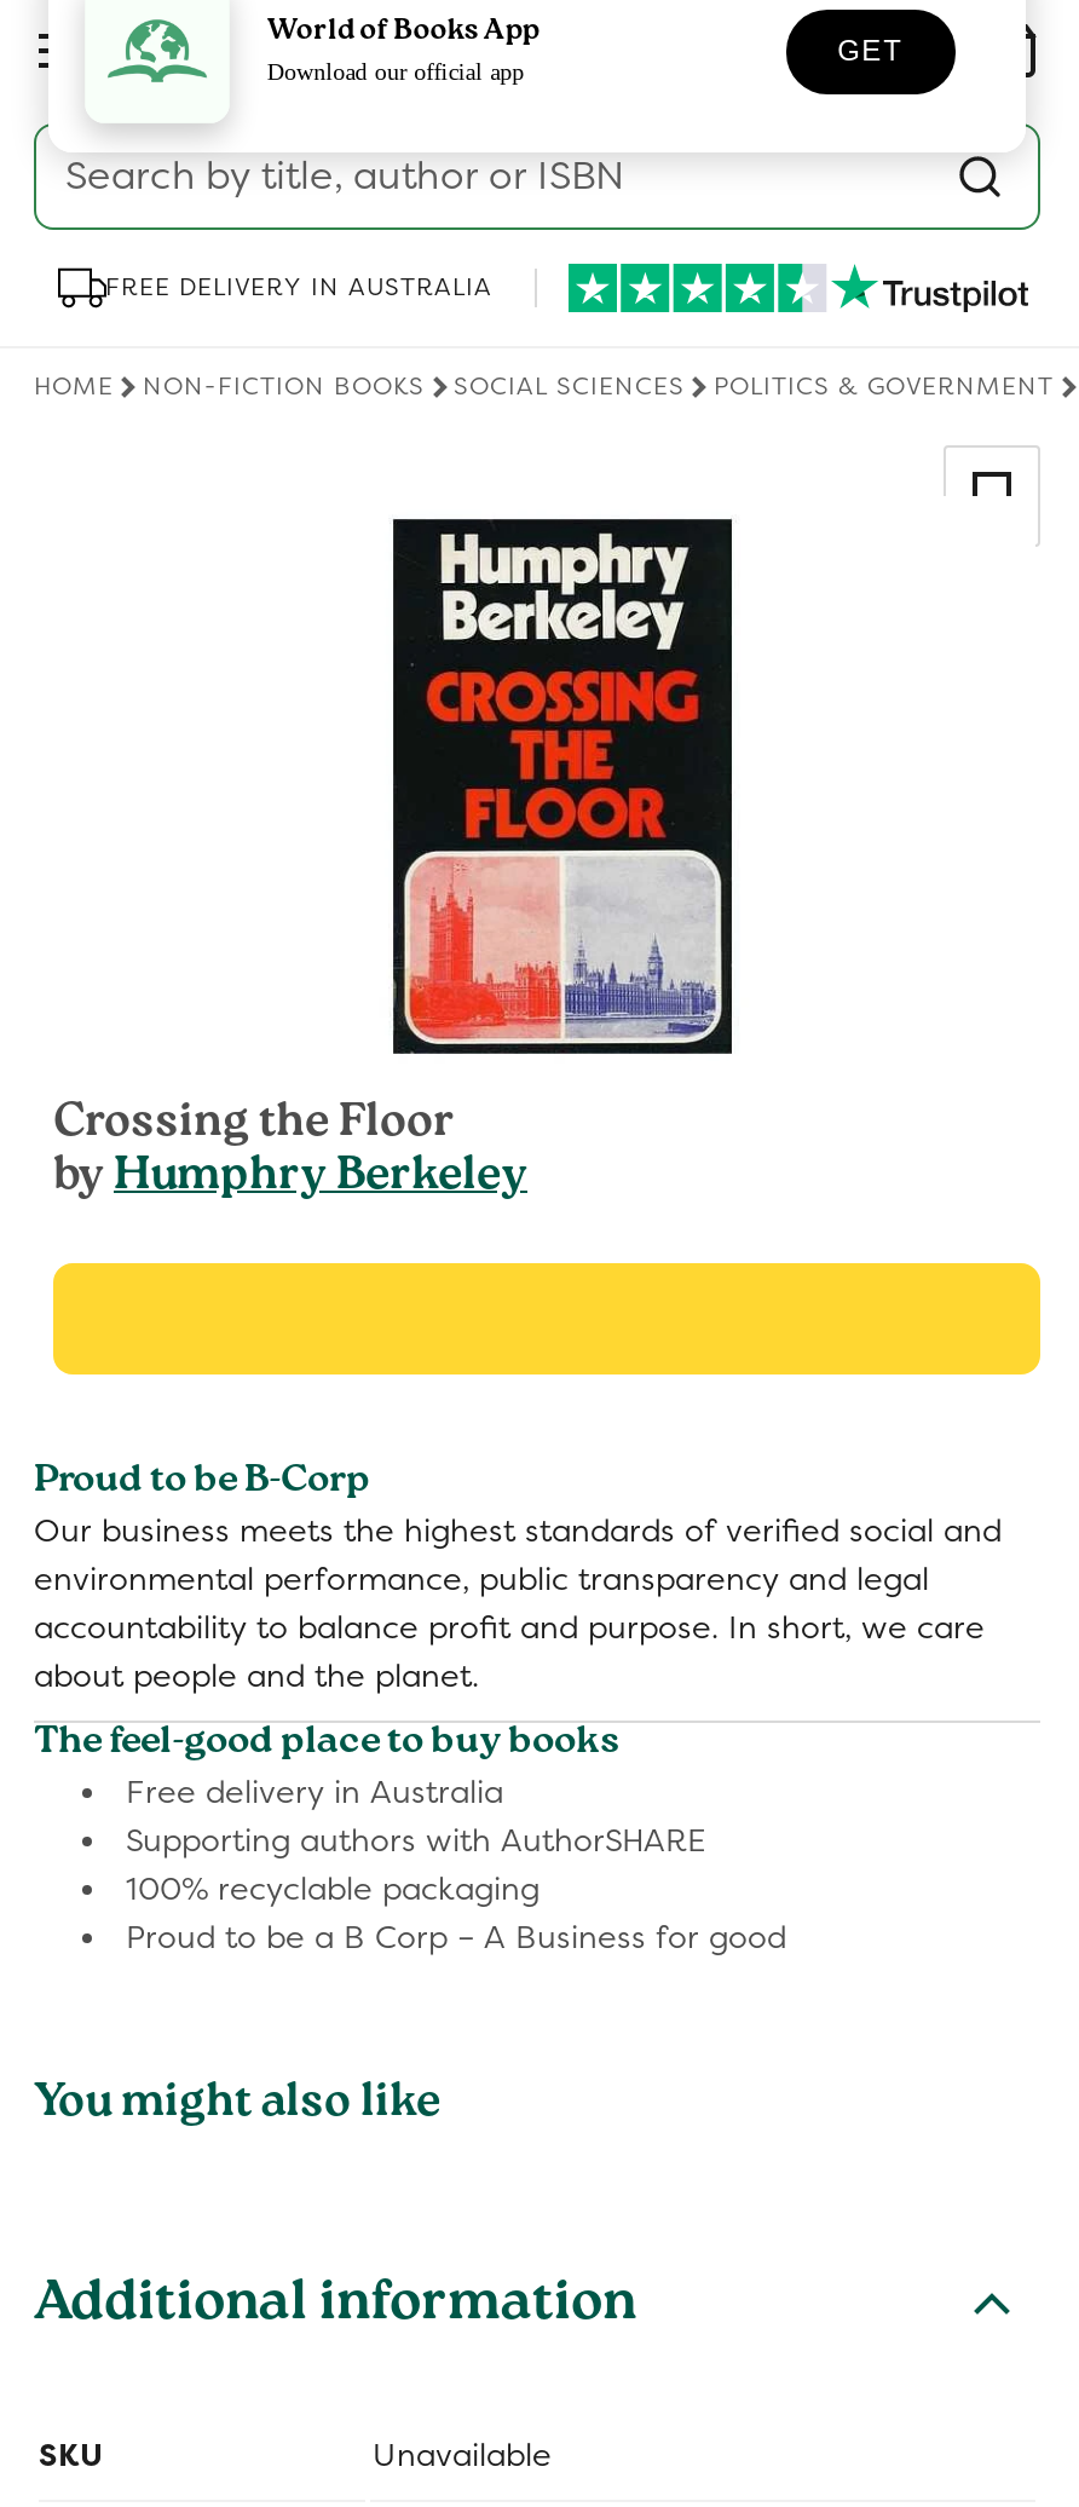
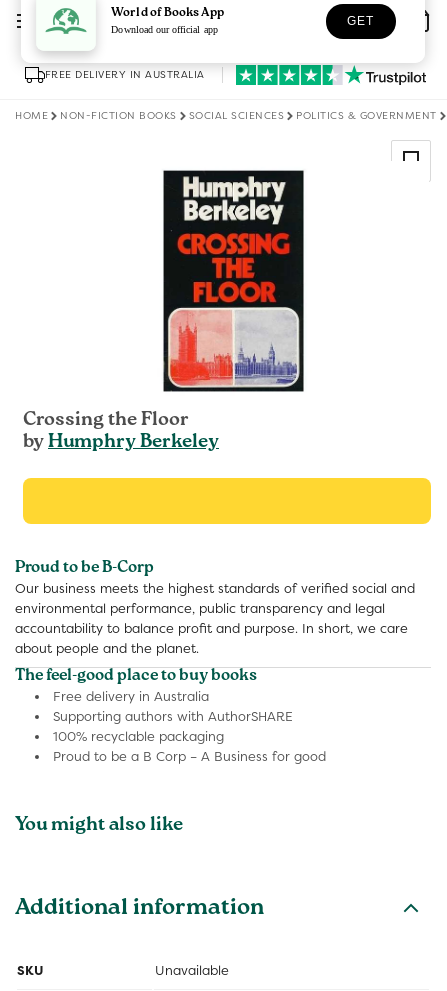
[65,155,624,198] Search by title, author or ISBN -> none

